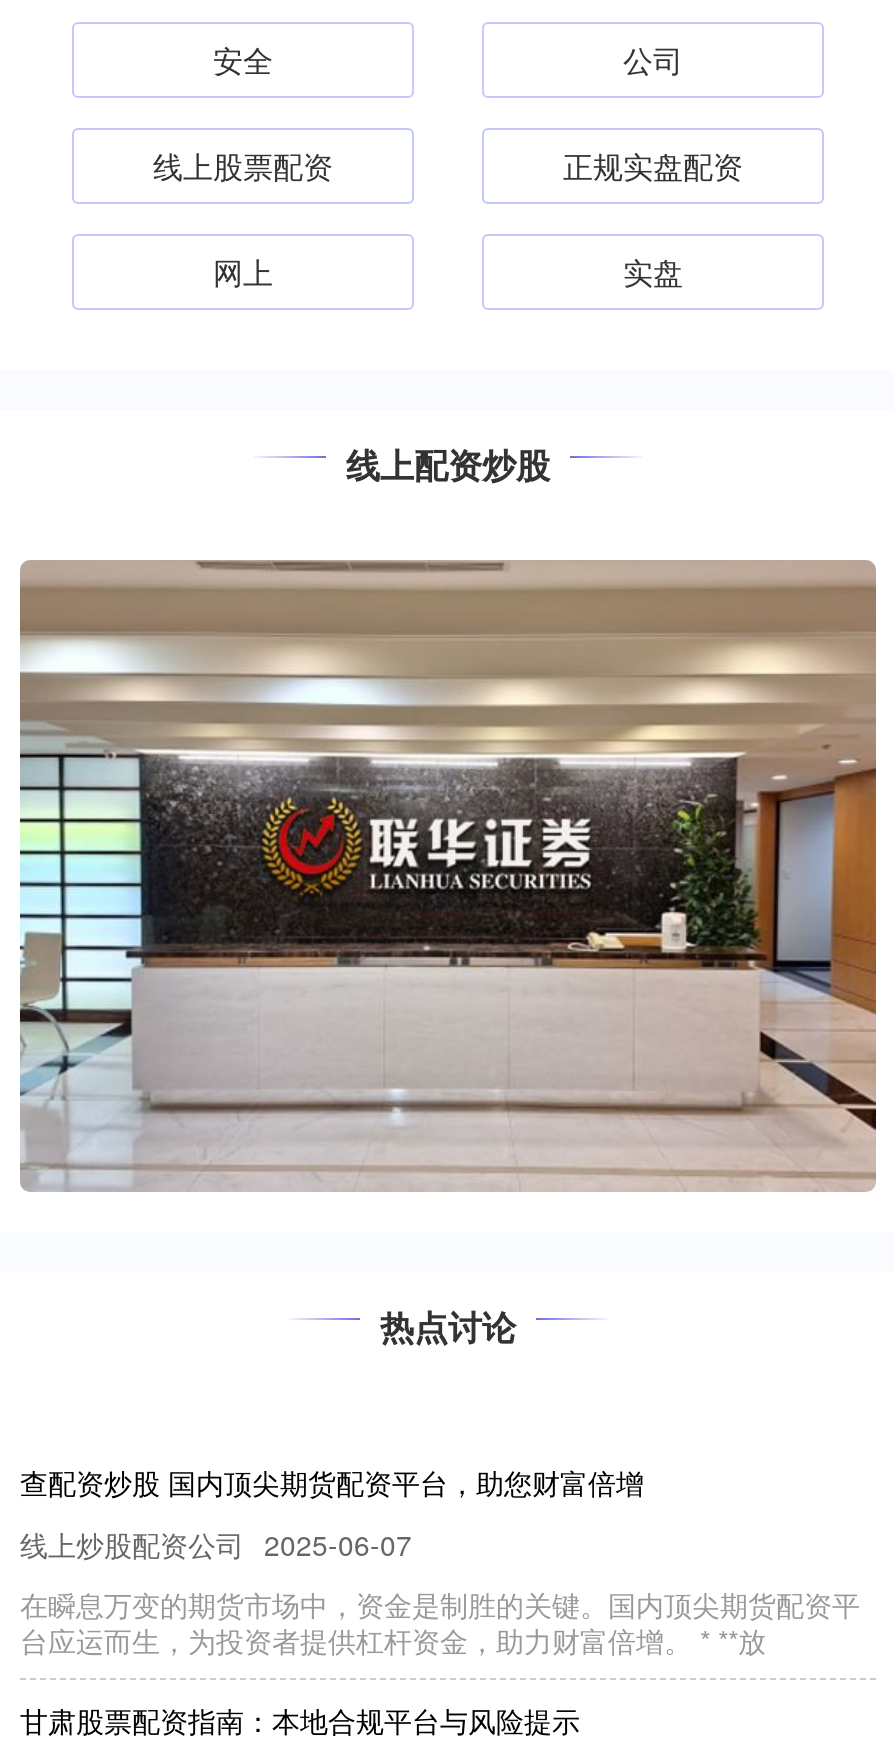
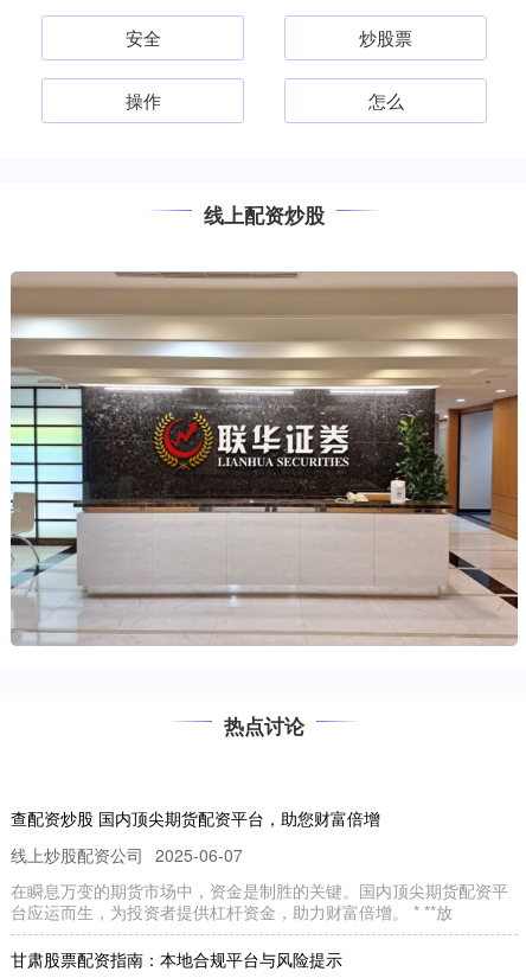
[153,38,743,292] 公司 | 线上股票配资 | 正规实盘配资 | 网上 | 实盘 -> [125,25,412,113] 炒股票 | 操作 | 怎么

